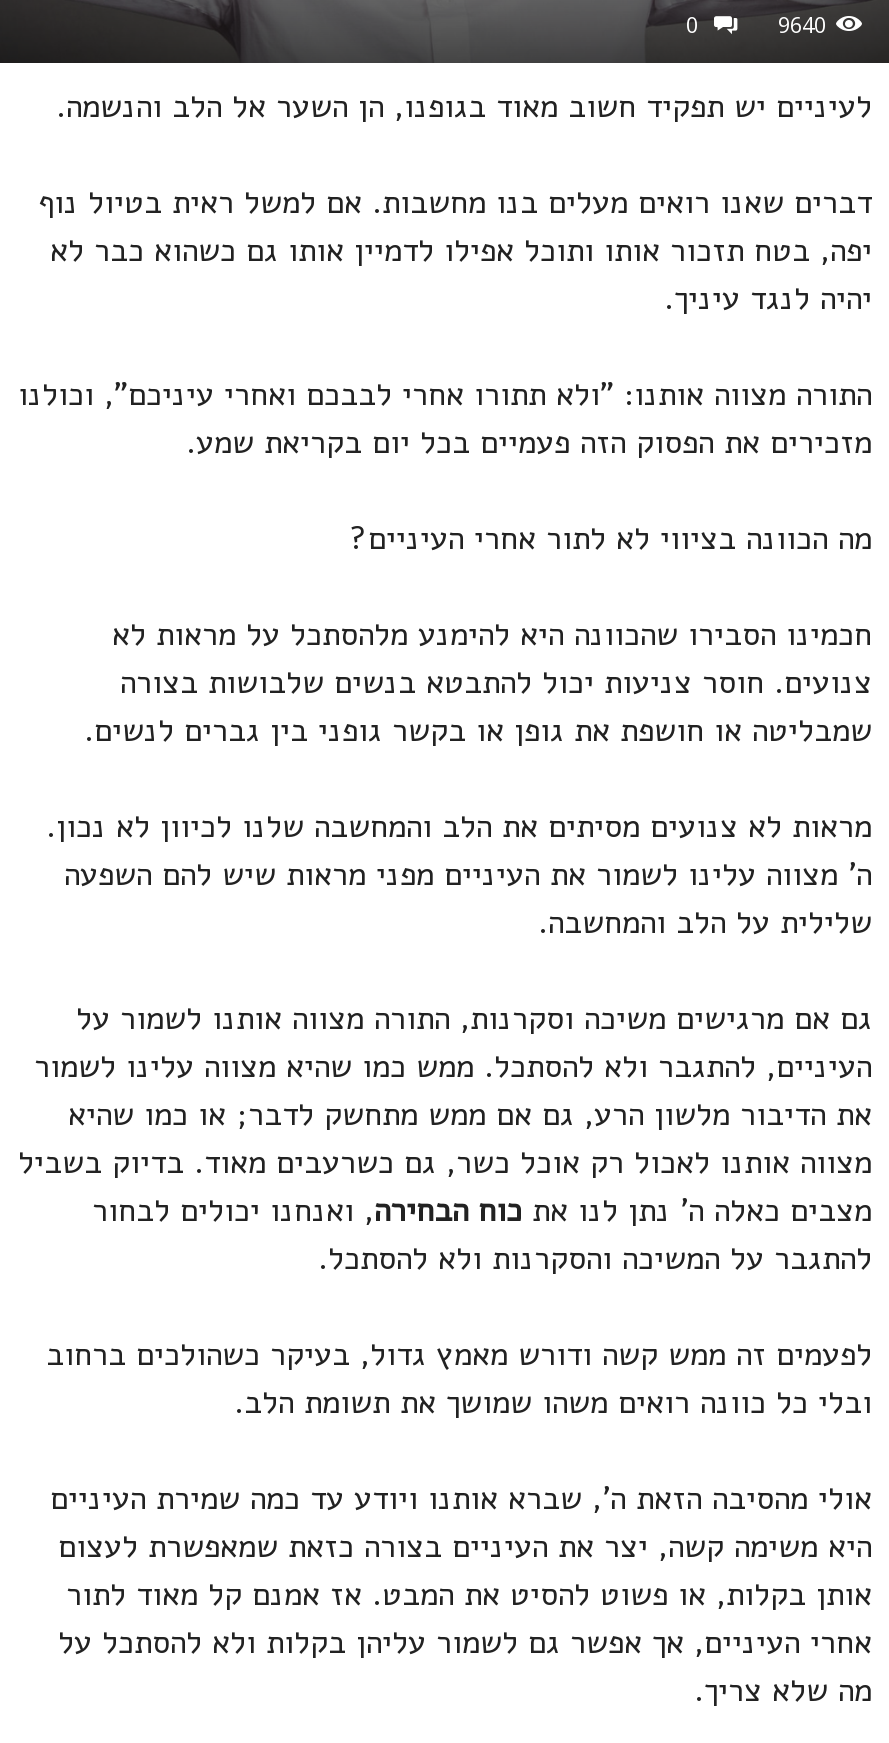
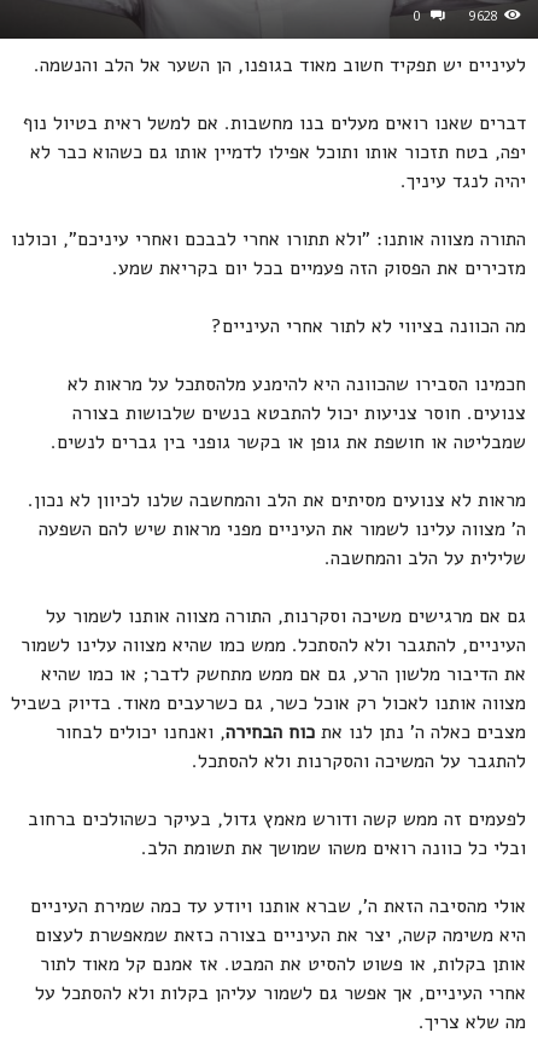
[778,10,826,40] 9640 -> [469,6,498,24] 9628

